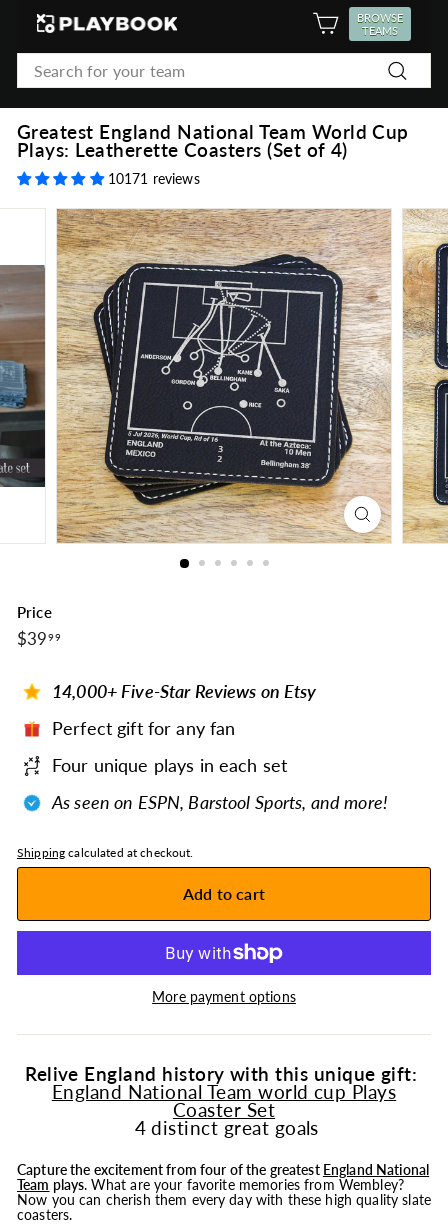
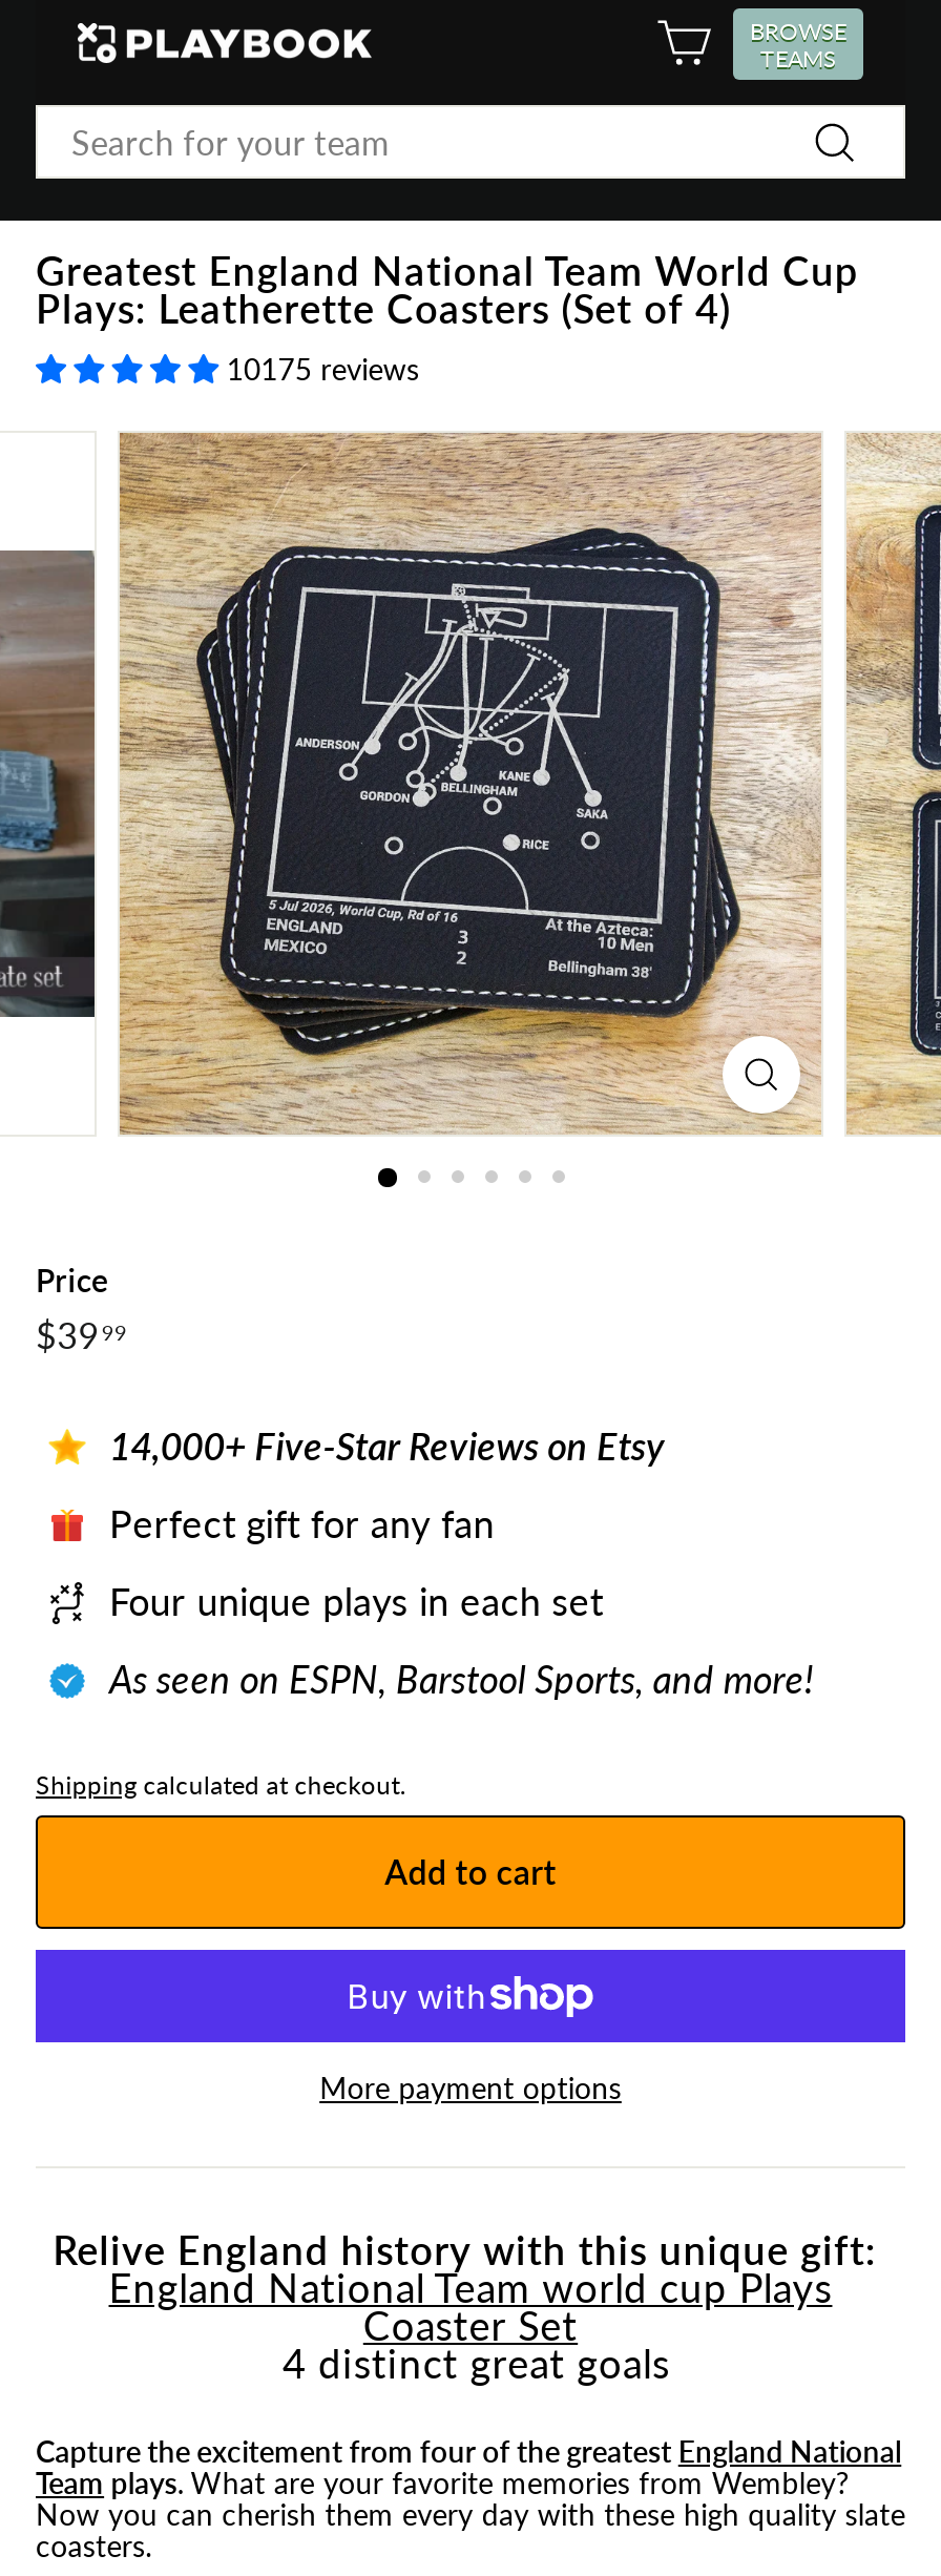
[108,170,200,187] 10171 reviews -> [226,351,419,387] 10175 reviews

